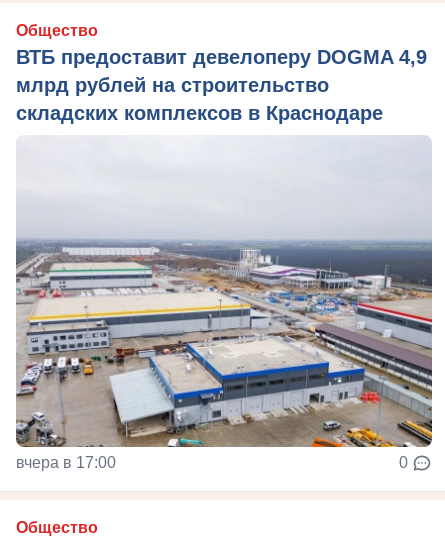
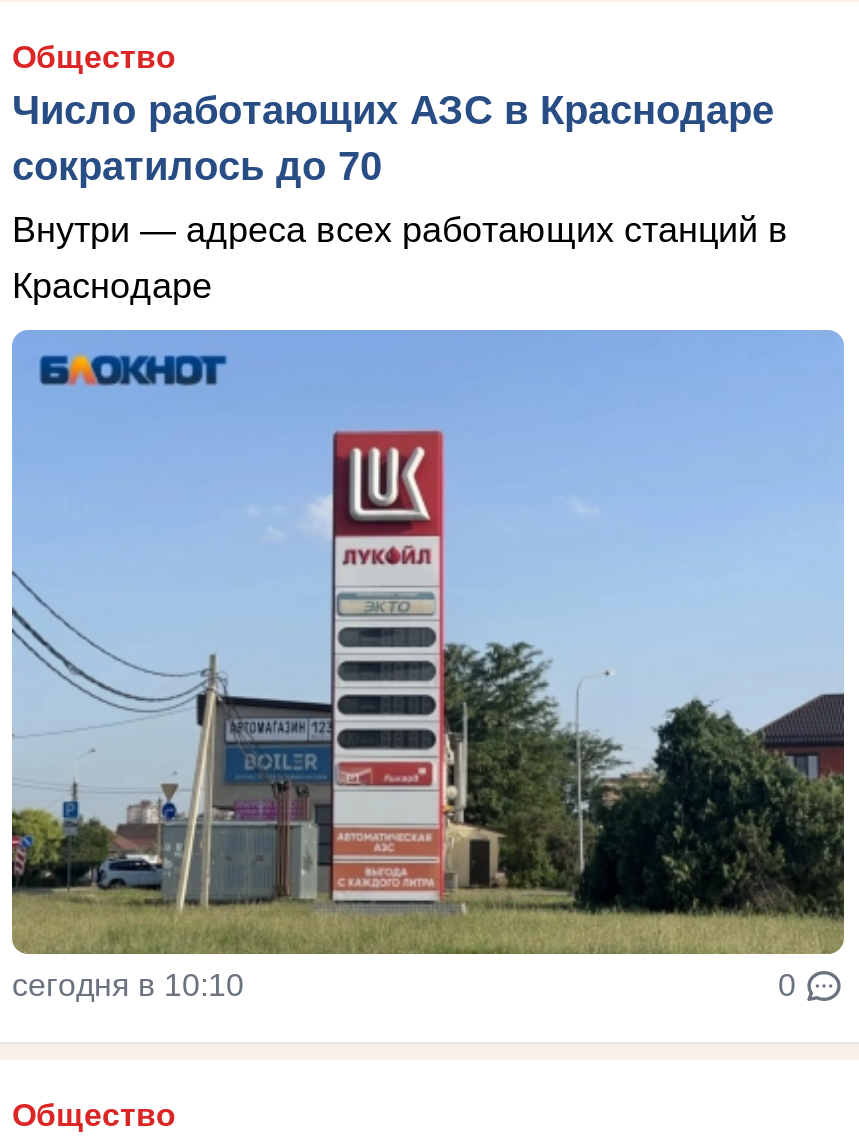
[16,46,427,124] ВТБ предоставит девелоперу DOGMA 4,9 | млрд рублей на строительство | складских комплексов в Краснодаре -> [12,87,788,305] Число работающих АЗС в Краснодаре | сократилось до 70 | Внутри — адреса всех работающих станций в | Краснодаре
[15,136,433,471] [image] | вчера в 17:00 -> [12,330,844,1001] [image] | сегодня в 10:10

